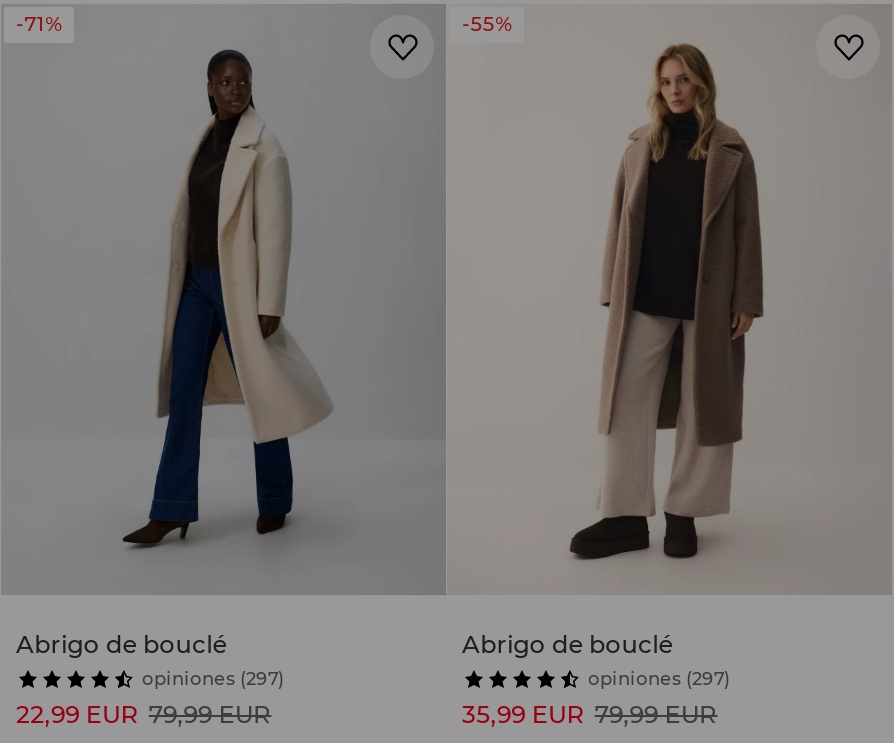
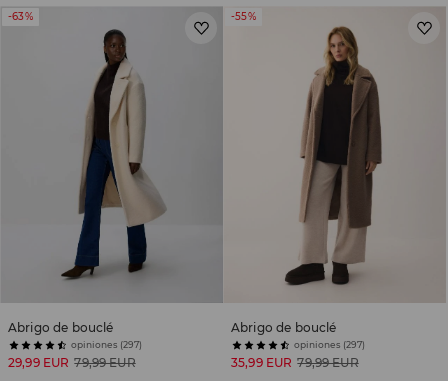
[16,10,62,36] -71% -> [8,10,33,23] -63%
[16,700,271,730] 22,99 EUR 79,99 EUR -> [8,355,136,370] 29,99 EUR 79,99 EUR

